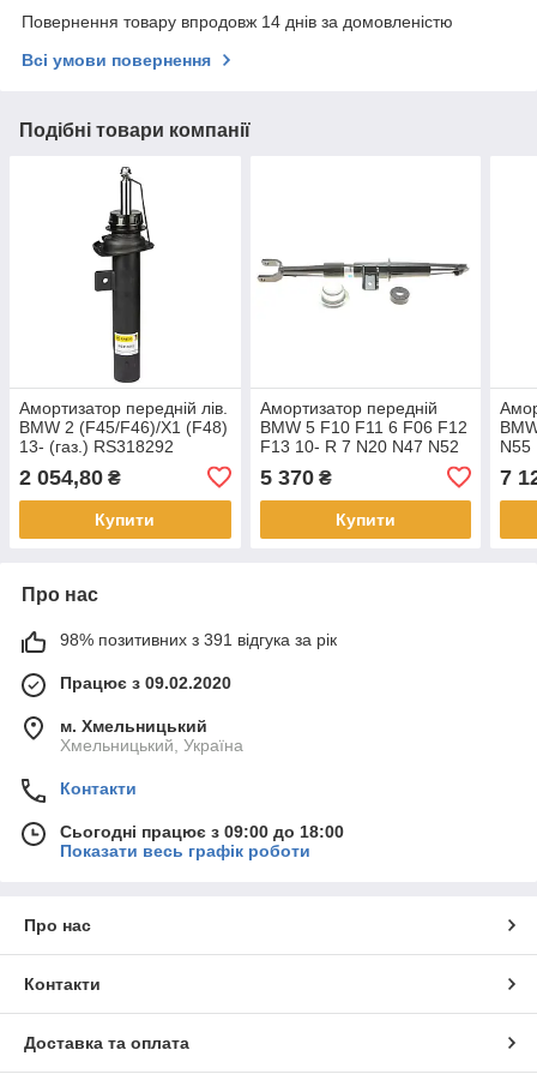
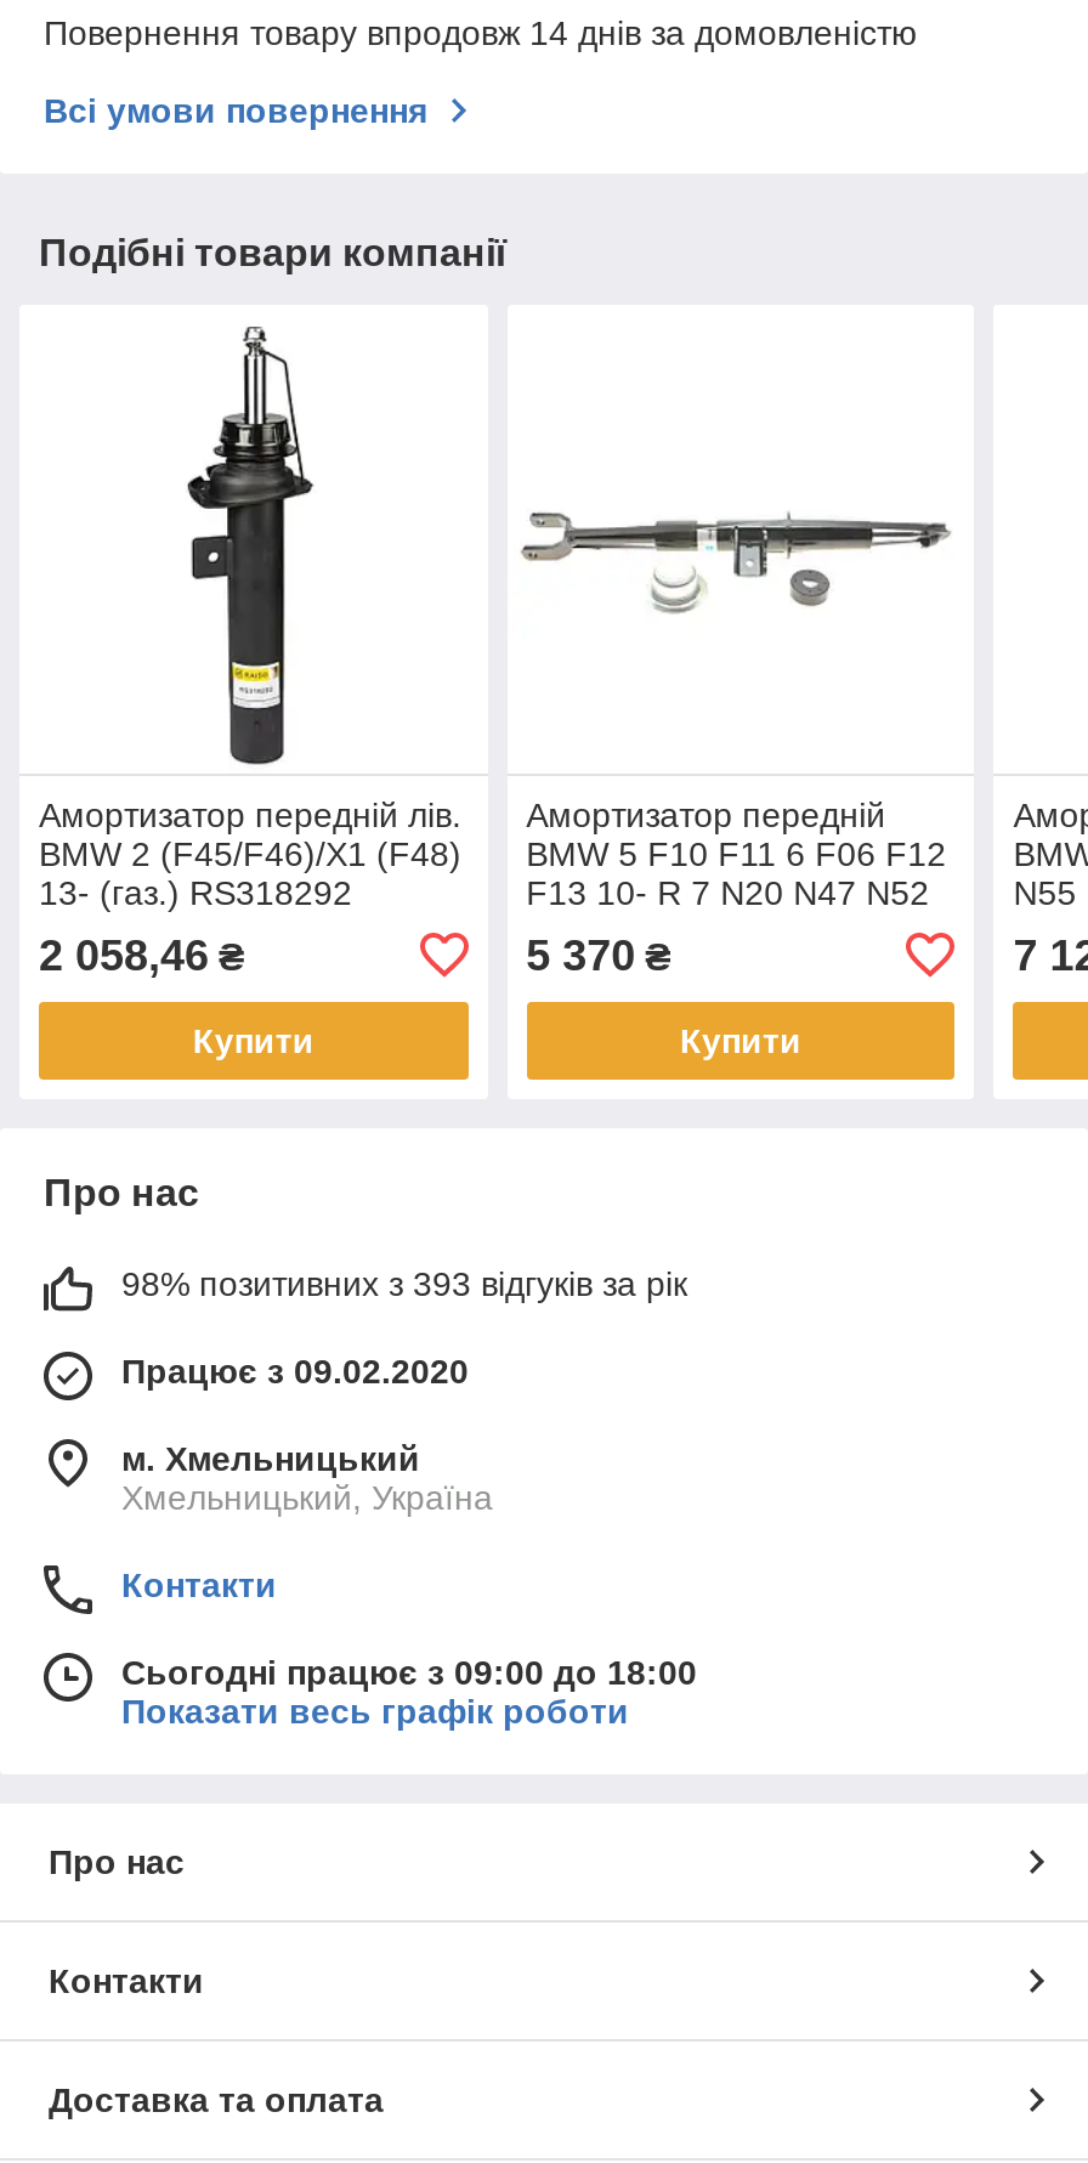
[19,465,121,489] 2 054,80 ₴ -> [39,931,245,980] 2 058,46 ₴
[60,630,337,649] 98% позитивних з 391 відгука за рік -> [121,1264,687,1303] 98% позитивних з 393 відгуків за рік

